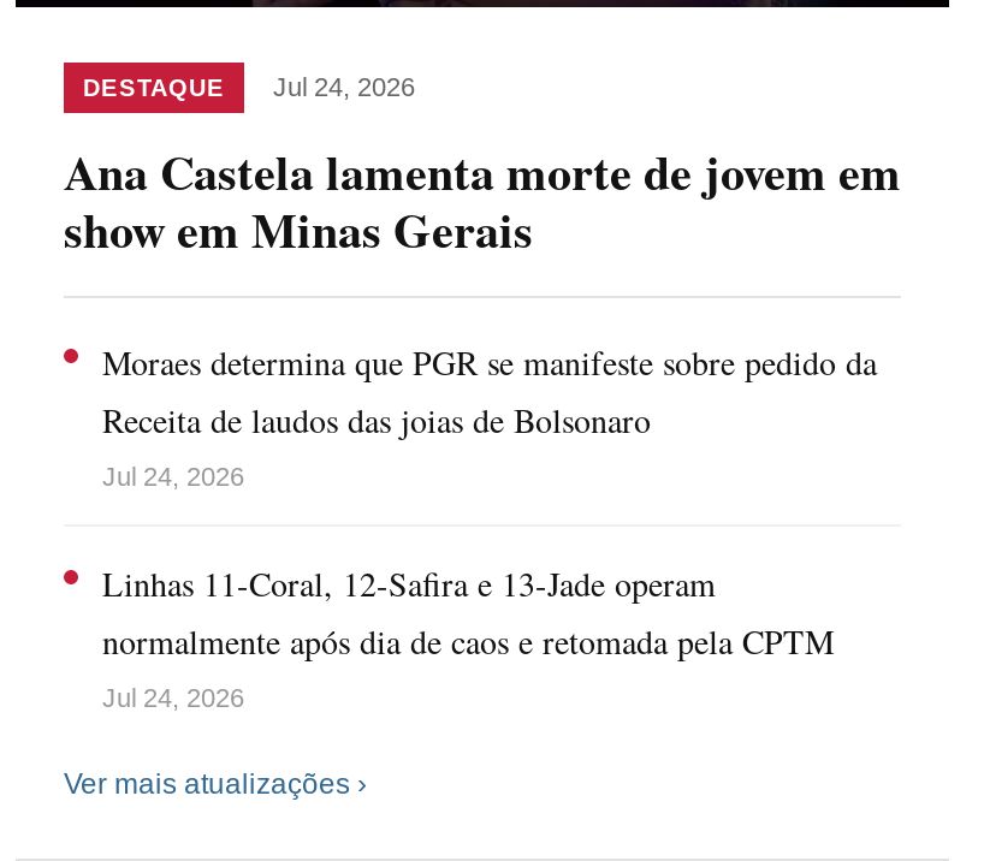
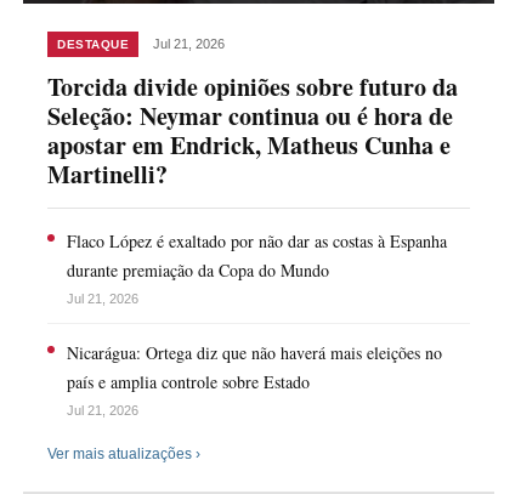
[83,72,415,101] DESTAQUE Jul 24, 2026 -> [57,37,225,51] DESTAQUE Jul 21, 2026
[64,137,901,265] Ana Castela lamenta morte de jovem em | show em Minas Gerais -> [47,69,458,192] Torcida divide opiniões sobre futuro da | Seleção: Neymar continua ou é hora de | apostar em Endrick, Matheus Cunha e | Martinelli?
[102,339,877,491] Moraes determina que PGR se manifeste sobre pedido da | Receita de laudos das joias de Bolsonaro | Jul 24, 2026 -> [67,230,447,306] Flaco López é exaltado por não dar as costas à Espanha | durante premiação da Copa do Mundo | Jul 21, 2026
[102,561,834,712] Linhas 11-Coral, 12-Safira e 13-Jade operam | normalmente após dia de caos e retomada pela CPTM | Jul 24, 2026 -> [67,341,442,418] Nicarágua: Ortega diz que não haverá mais eleições no | país e amplia controle sobre Estado | Jul 21, 2026

